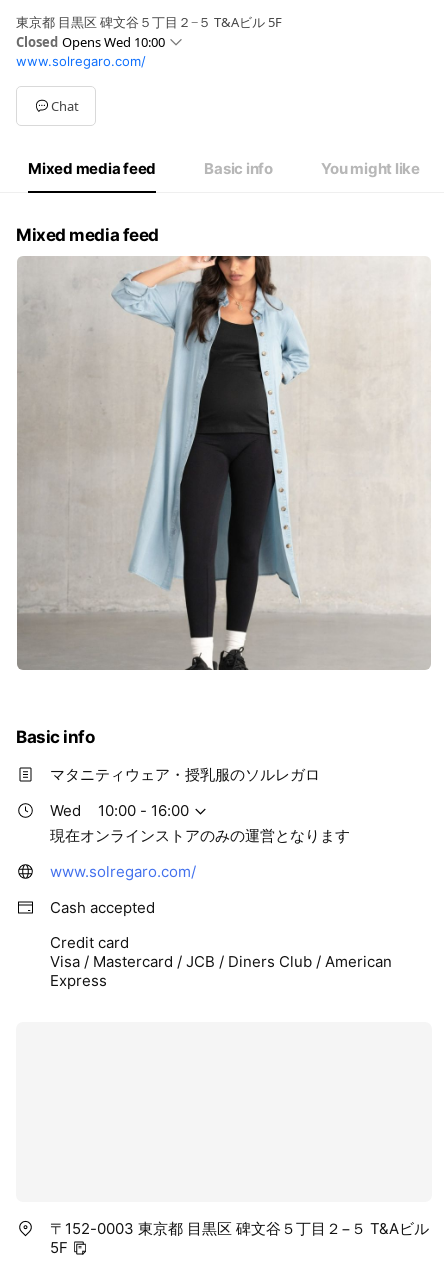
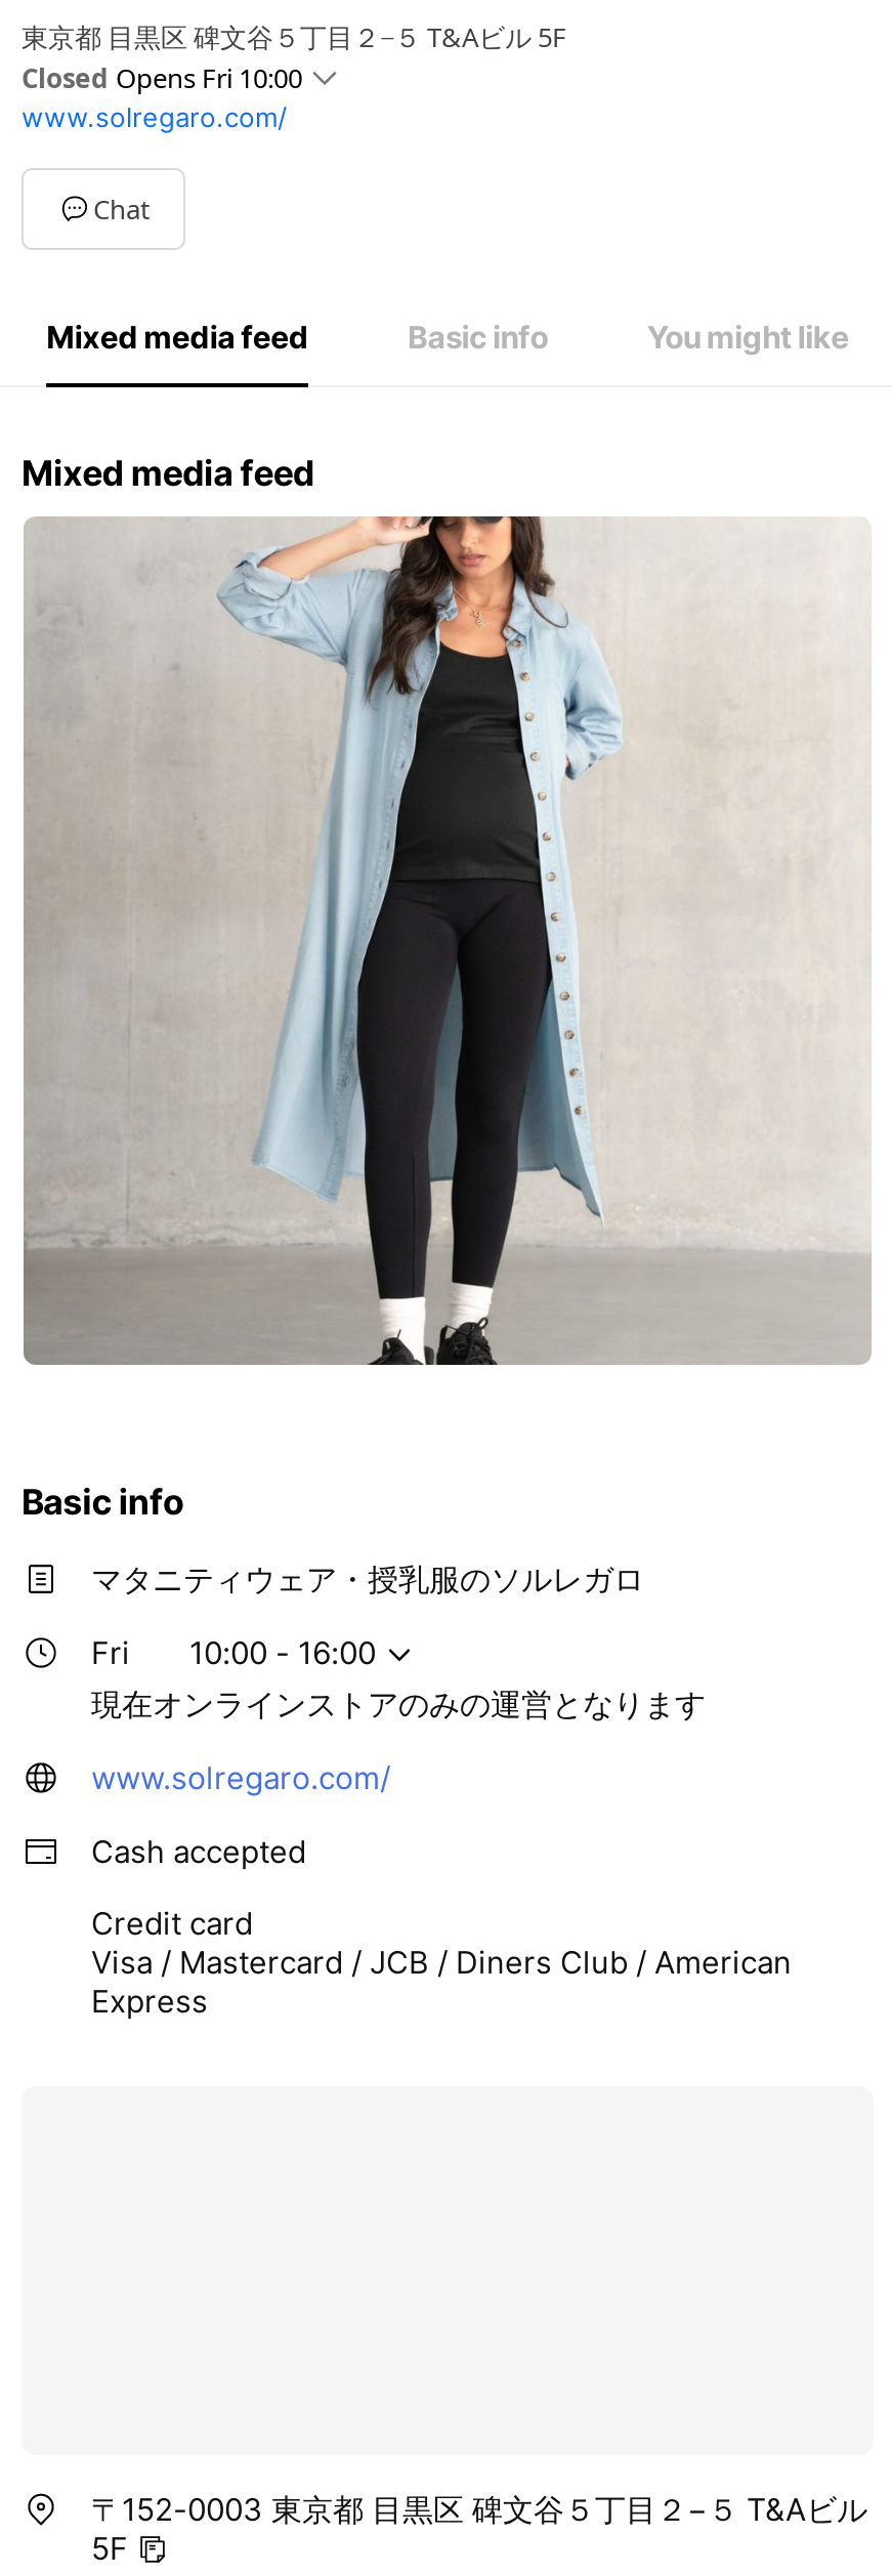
[16,33,165,51] Closed Opens Wed 10:00 -> [22,59,302,96] Closed Opens Fri 10:00
[50,801,81,820] Wed -> [91,1633,130,1672] Fri

